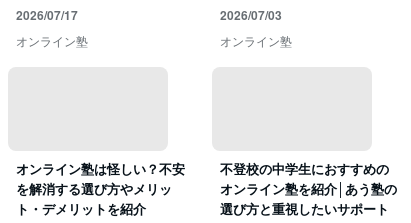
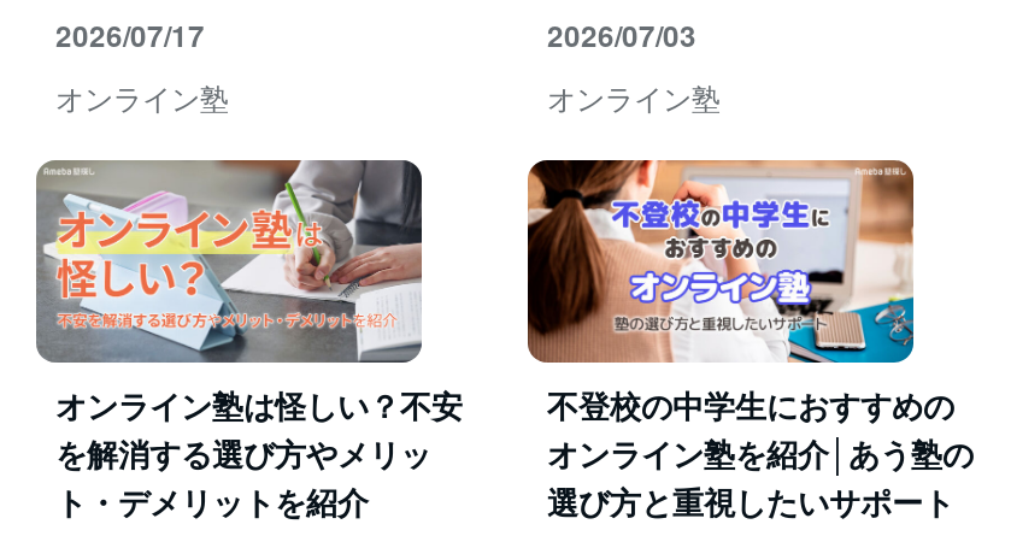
none -> [36,158,424,365] [image]
none -> [525,158,916,365] [image]

